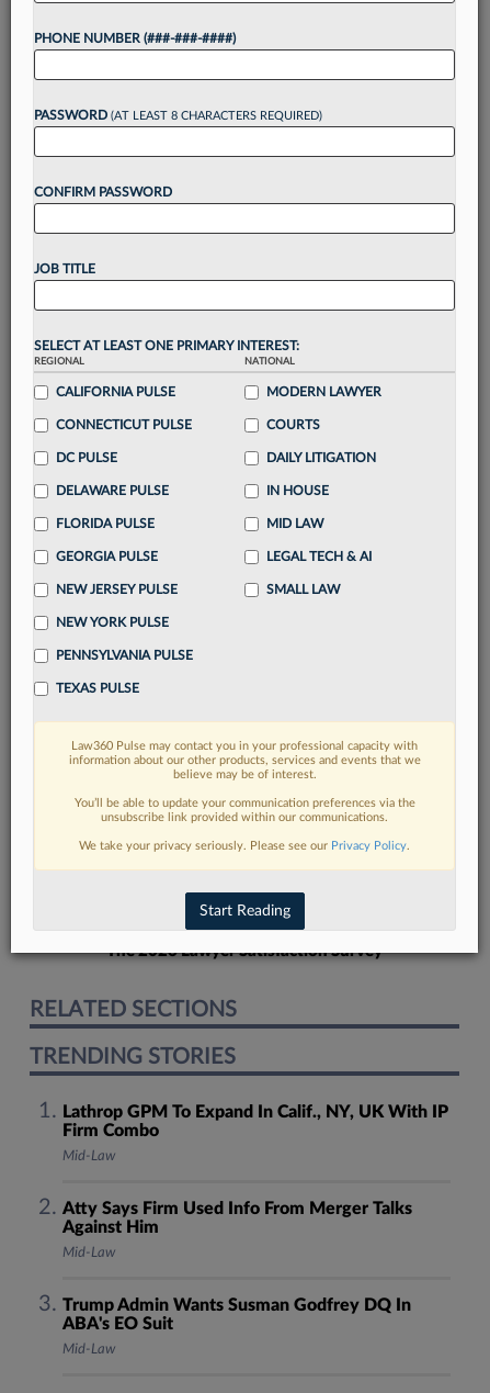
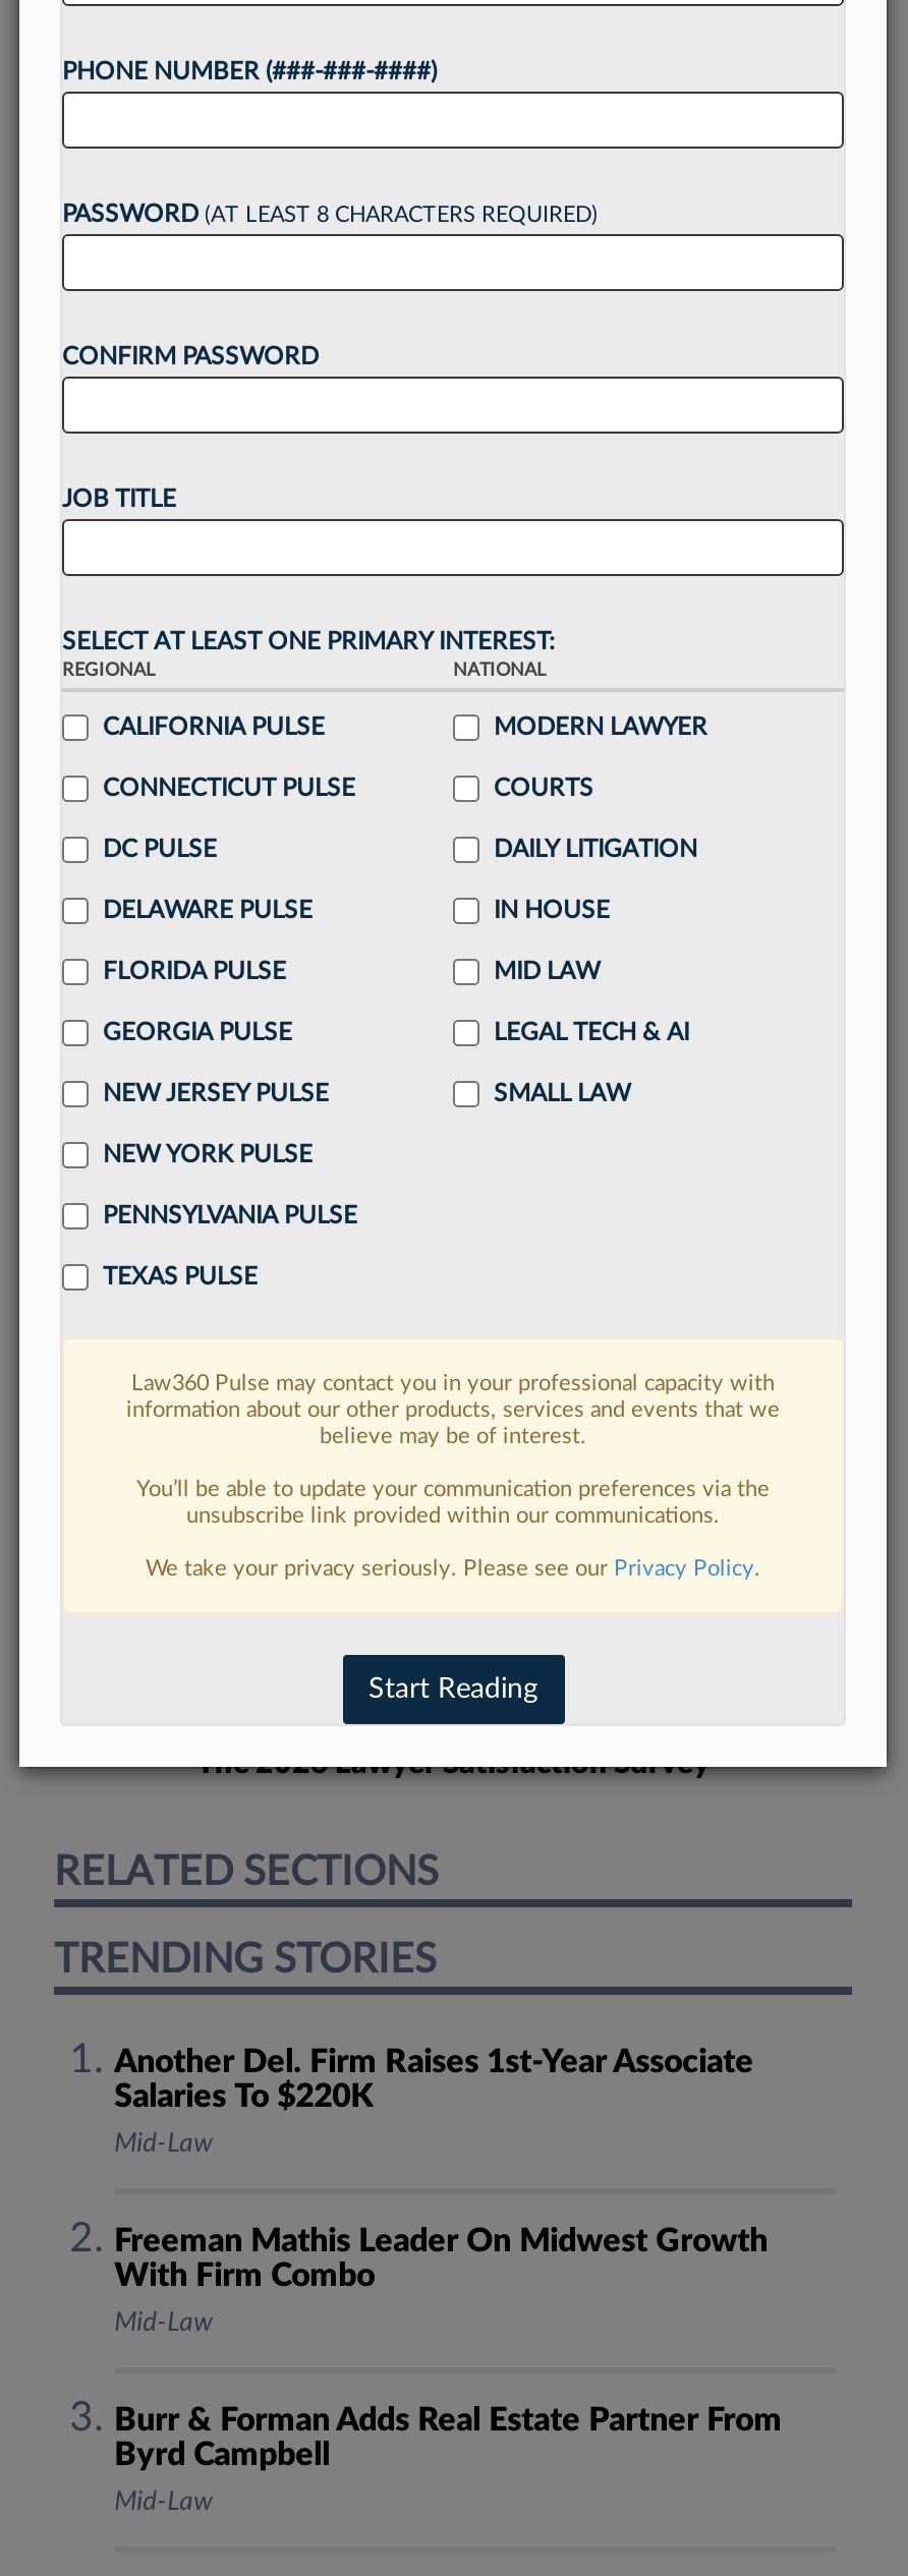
[62,1103,448,1139] Lathrop GPM To Expand In Calif., NY, UK With IP | Firm Combo -> [114,2046,753,2113] Another Del. Firm Raises 1st-Year Associate | Salaries To $220K
[62,1200,412,1236] Atty Says Firm Used Info From Merger Talks | Against Him -> [114,2225,768,2292] Freeman Mathis Leader On Midwest Growth | With Firm Combo
[62,1296,411,1333] Trump Admin Wants Susman Godfrey DQ In | ABA's EO Suit -> [114,2404,782,2471] Burr & Forman Adds Real Estate Partner From | Byrd Campbell

